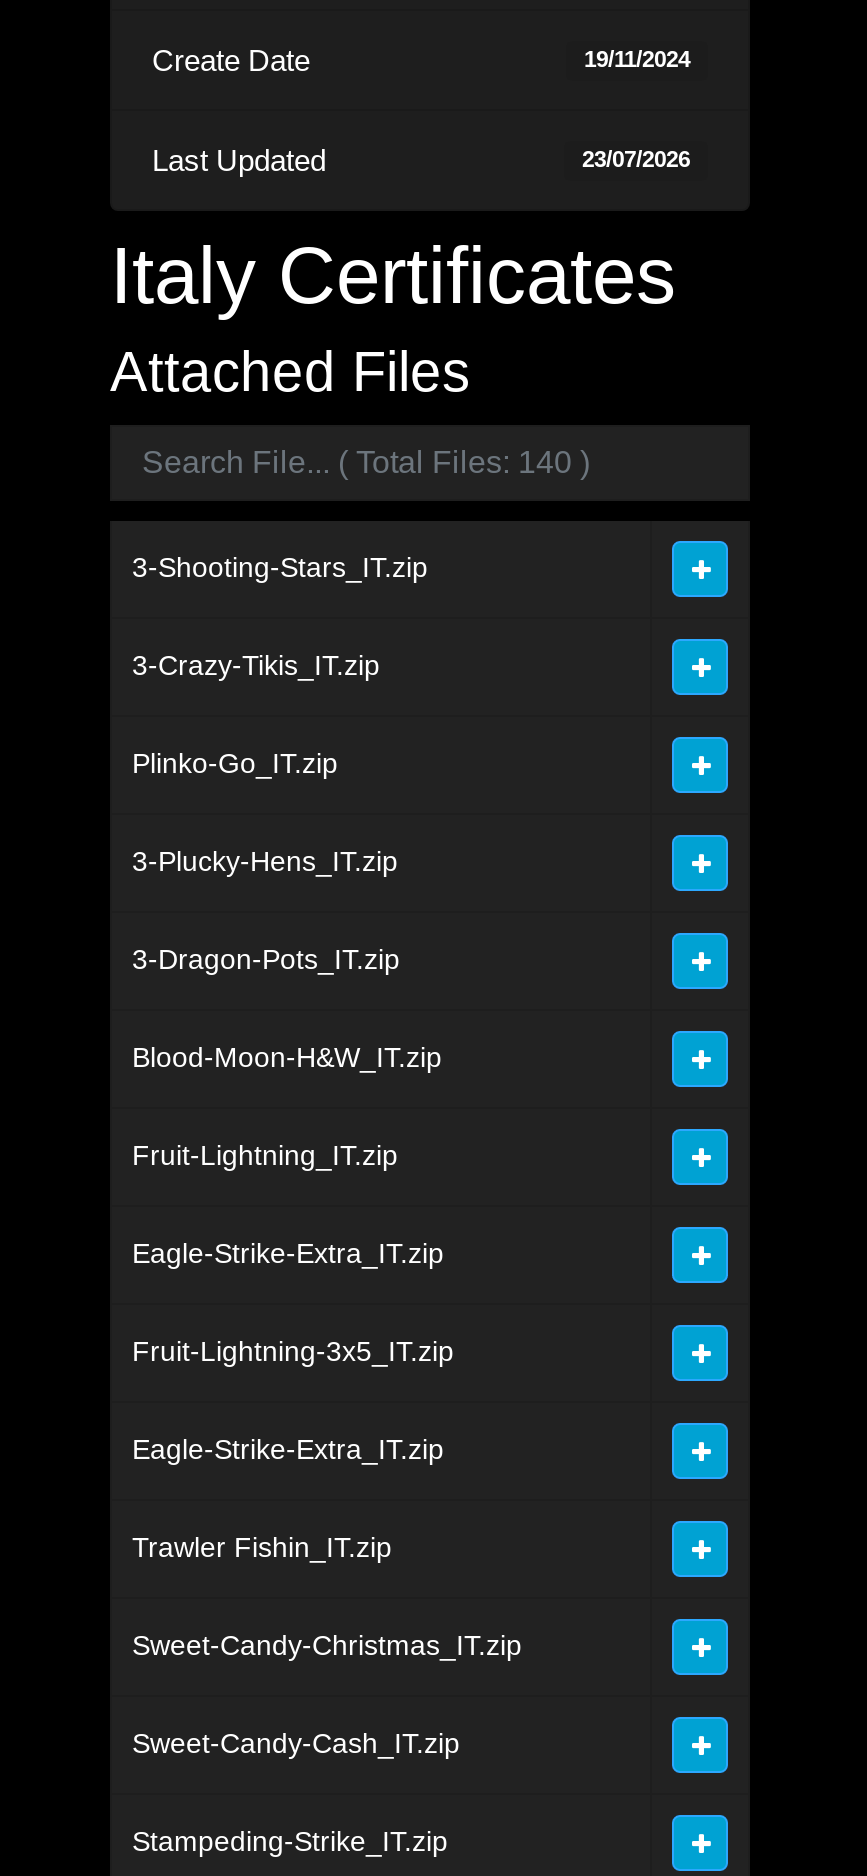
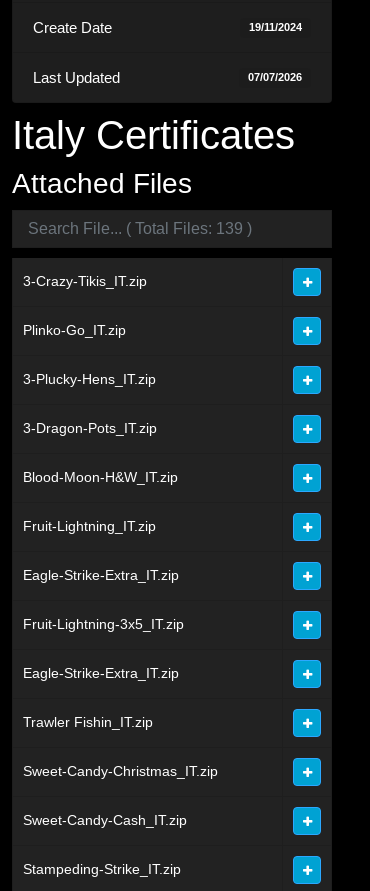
[582,147,690,171] 23/07/2026 -> [248,71,302,83] 07/07/2026
[132,551,428,583] 3-Shooting-Stars_IT.zip -> none

